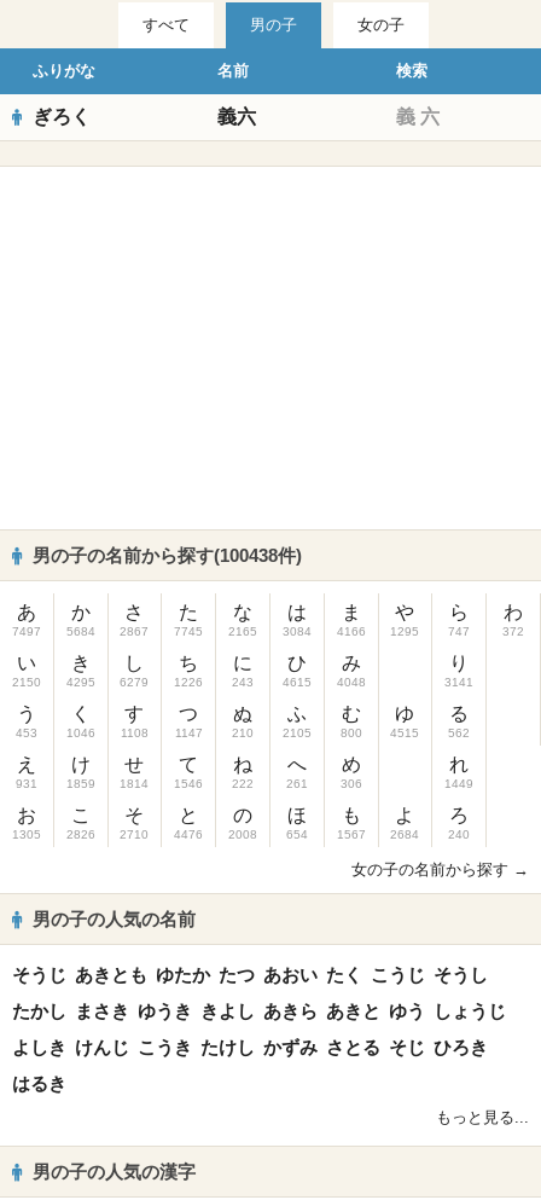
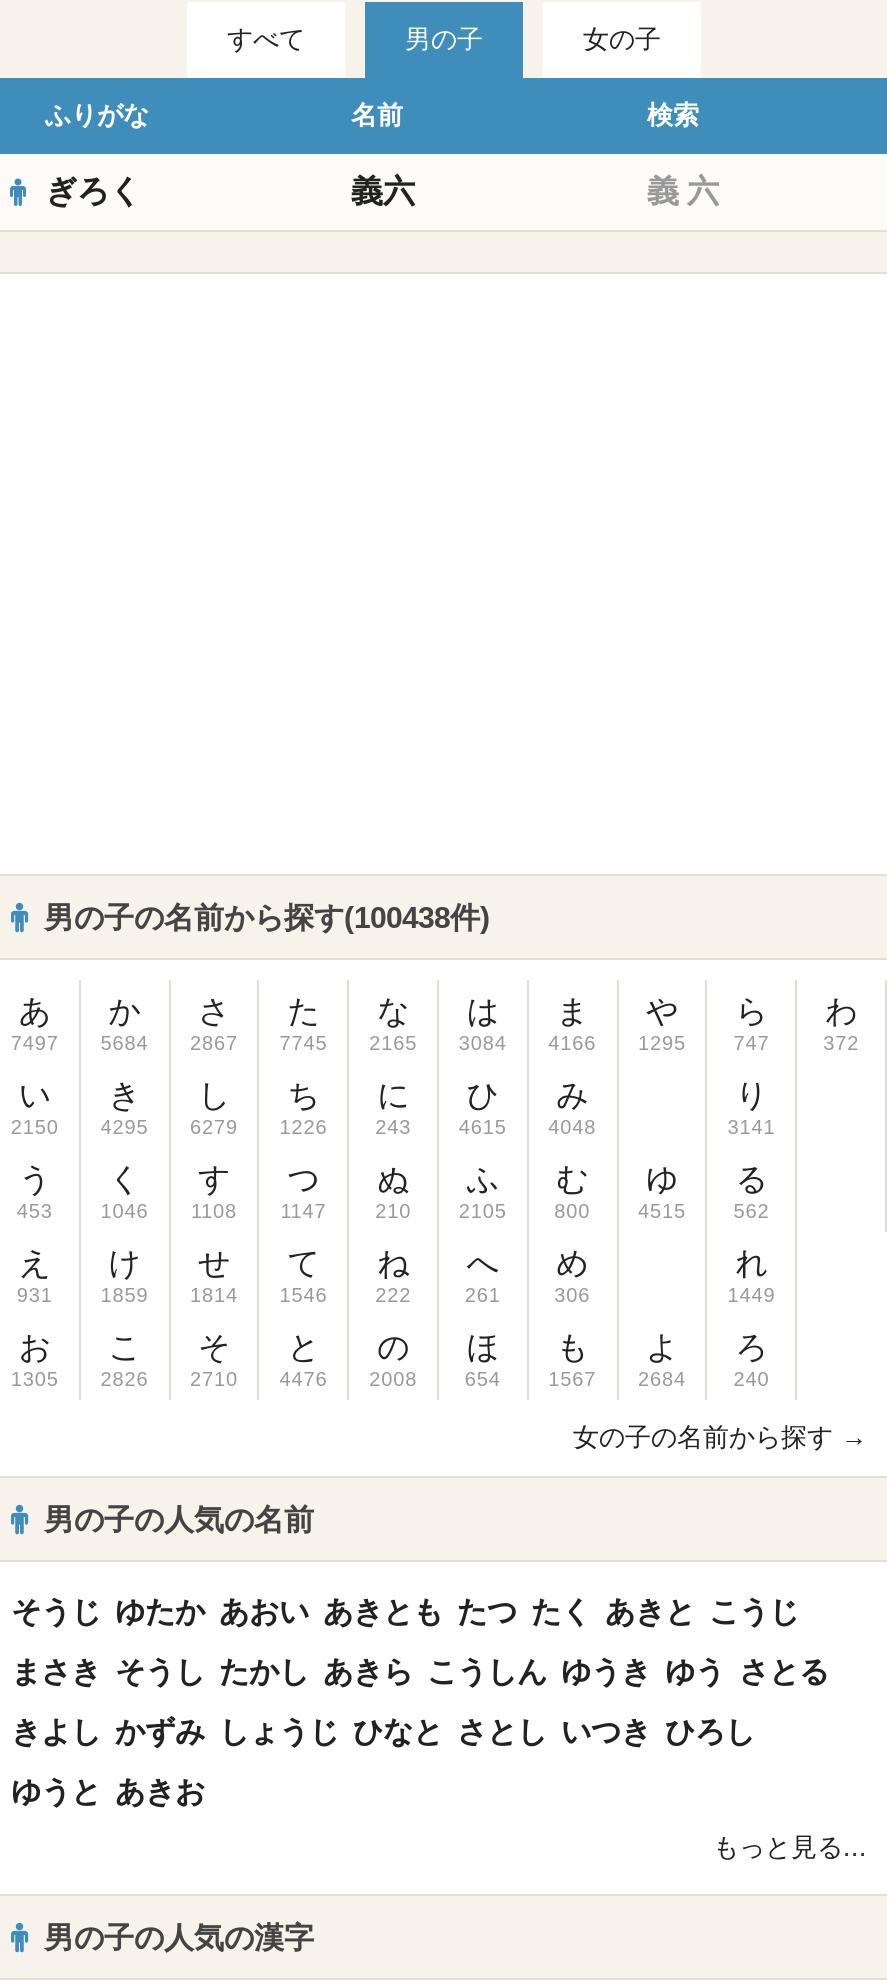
[12,964,488,985] そうじ あきとも ゆたか たつ あおい たく こうじ そうし -> [11,1594,799,1628] そうじ ゆたか あおい あきとも たつ たく あきと こうじ
[12,1001,506,1021] たかし まさき ゆうき きよし あきら あきと ゆう しょうじ -> [11,1654,829,1688] まさき そうし たかし あきら こうしん ゆうき ゆう さとる
[12,1037,488,1057] よしき けんじ こうき たけし かずみ さとる そじ ひろき -> [11,1714,755,1748] きよし かずみ しょうじ ひなと さとし いつき ひろし
[12,1073,66,1094] はるき -> [11,1774,205,1808] ゆうと あきお

